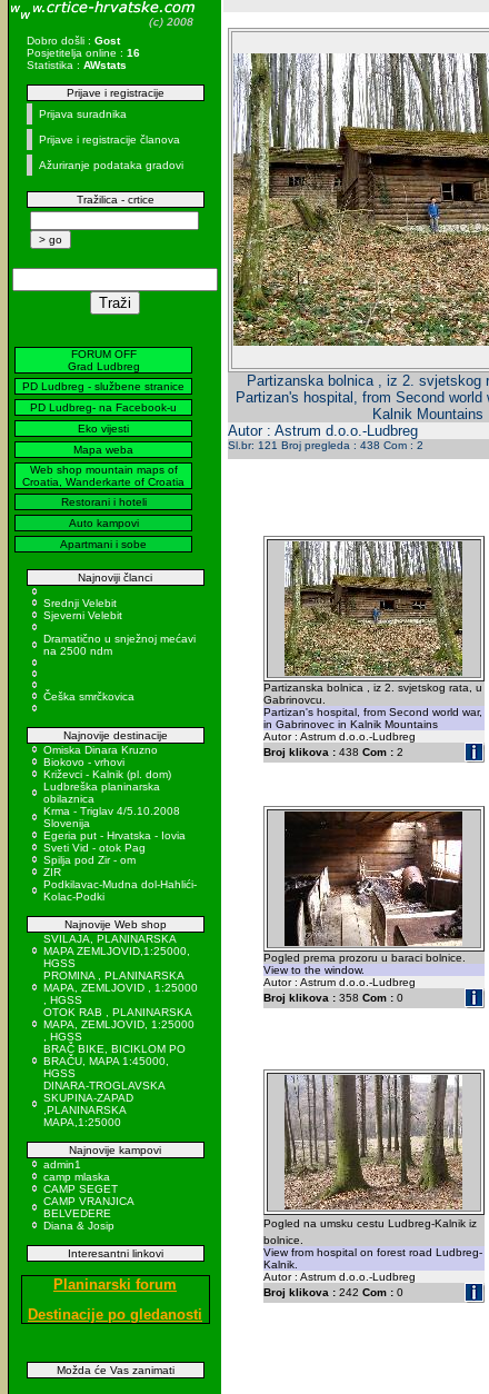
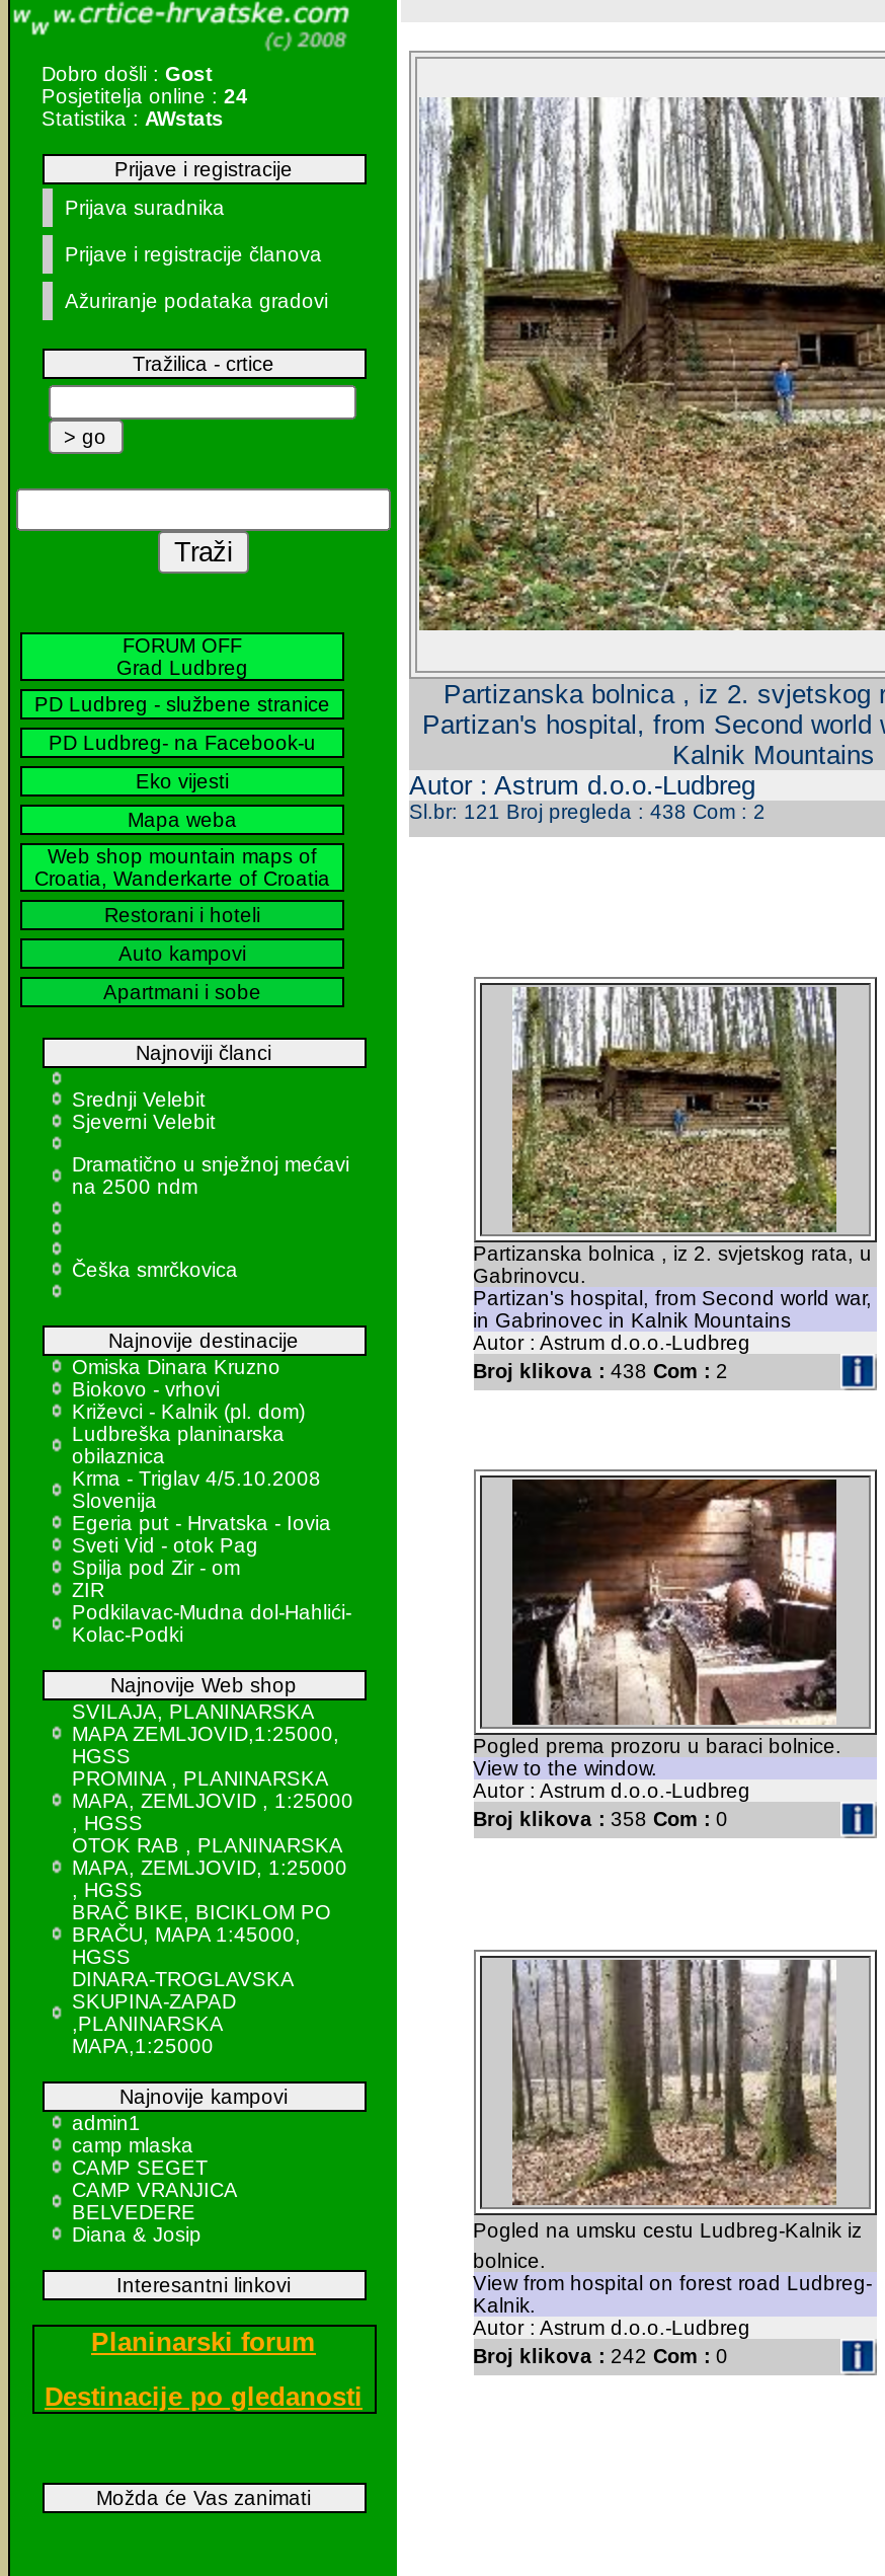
[26,47,139,59] Posjetitelja online : 16 -> [42,85,248,107] Posjetitelja online : 24

